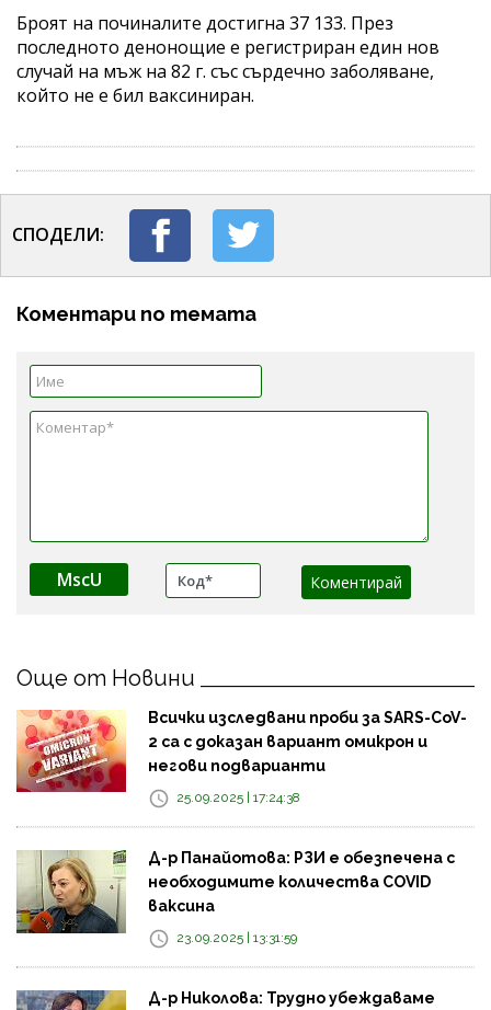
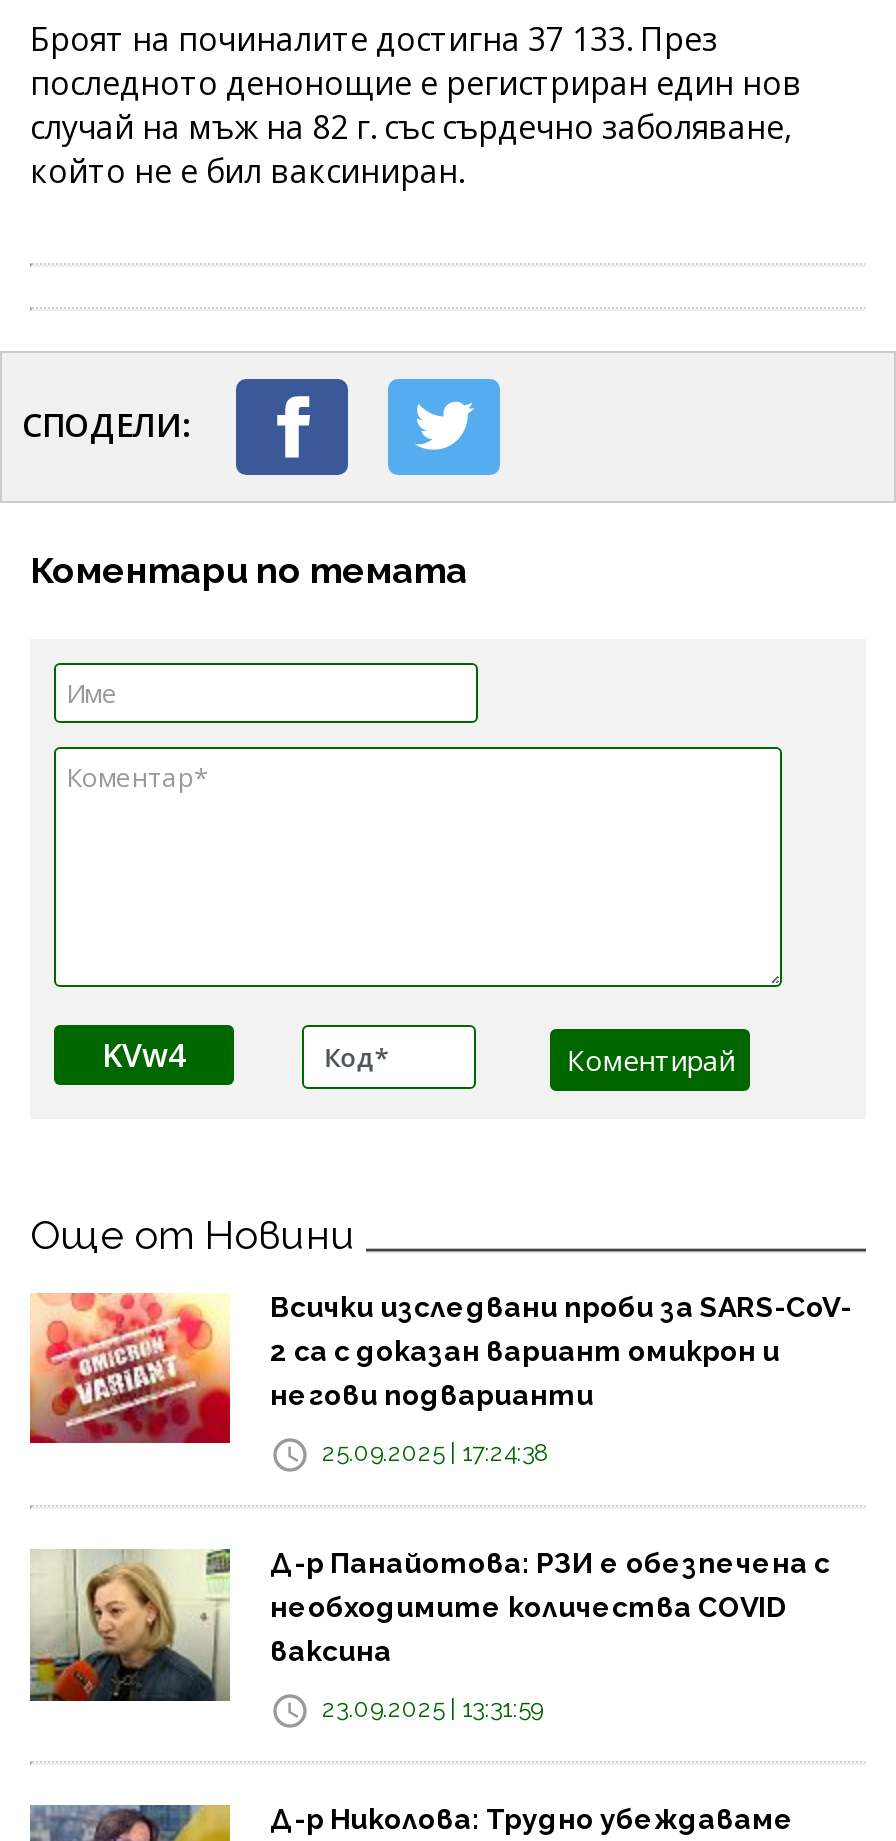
[56,567,101,591] MscU -> [102,1032,186,1076] KVw4

